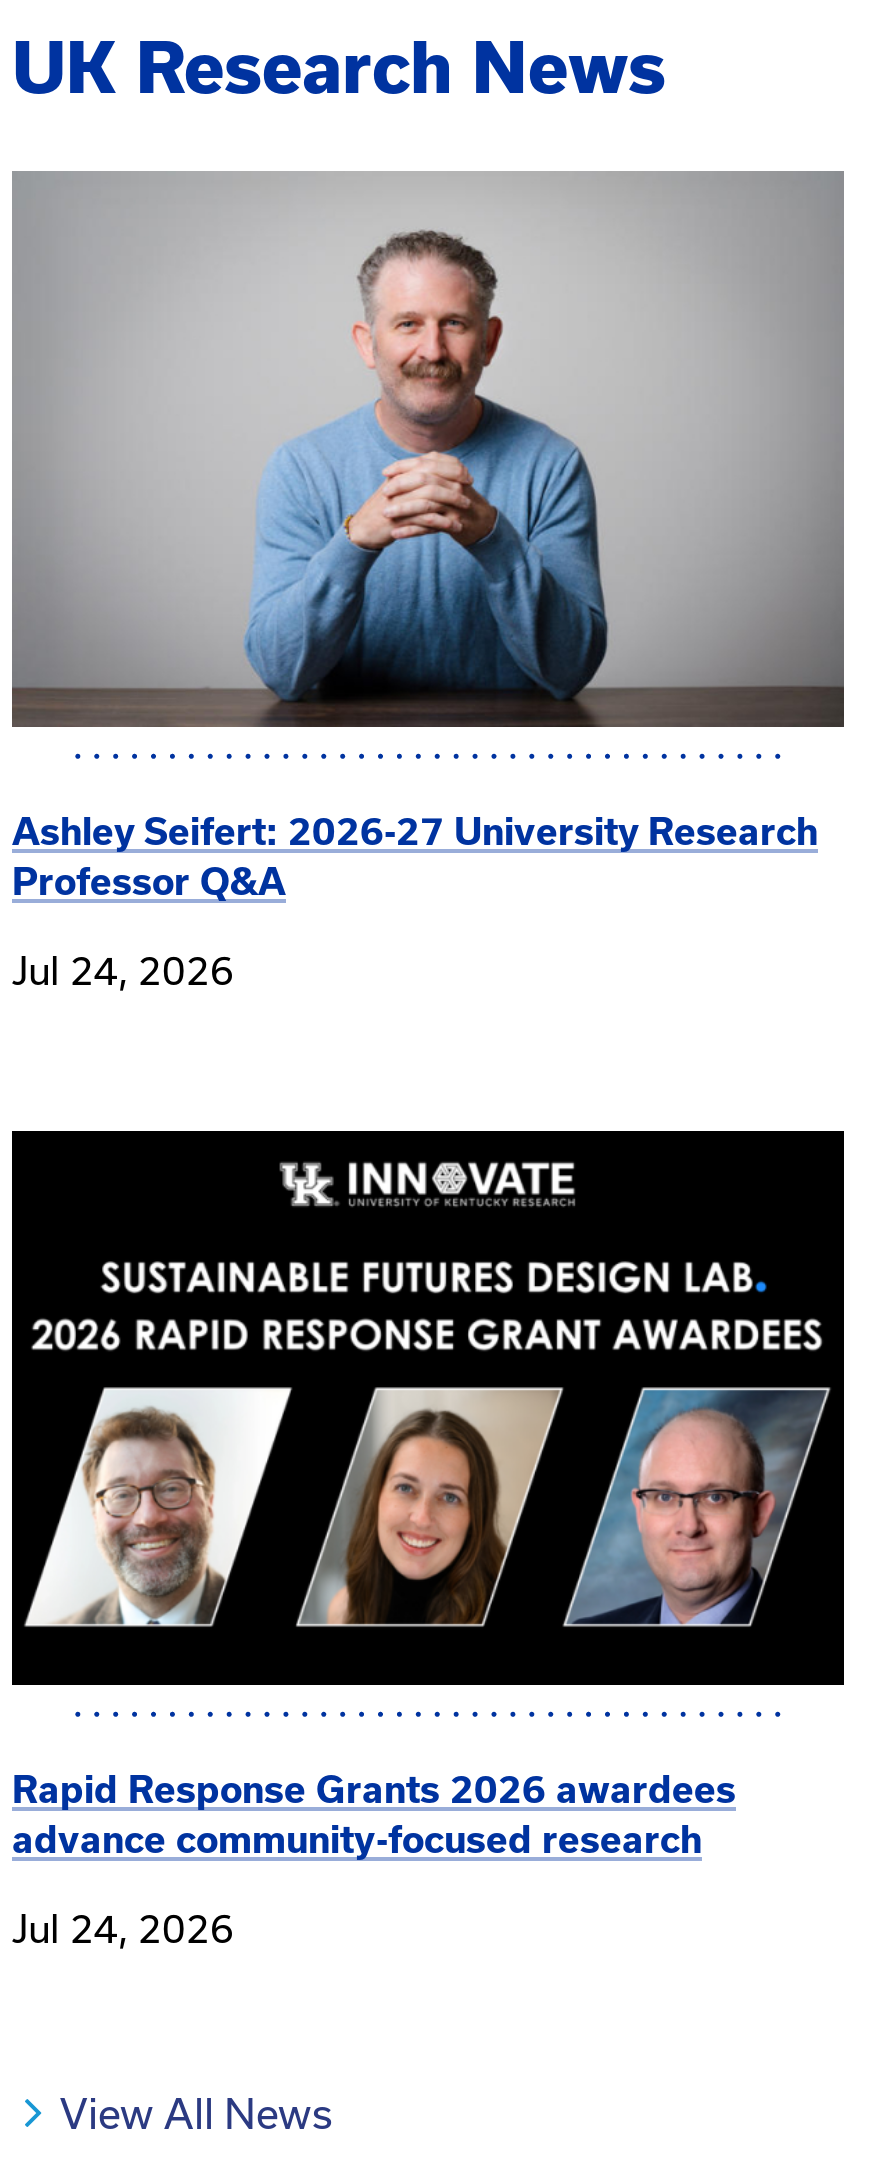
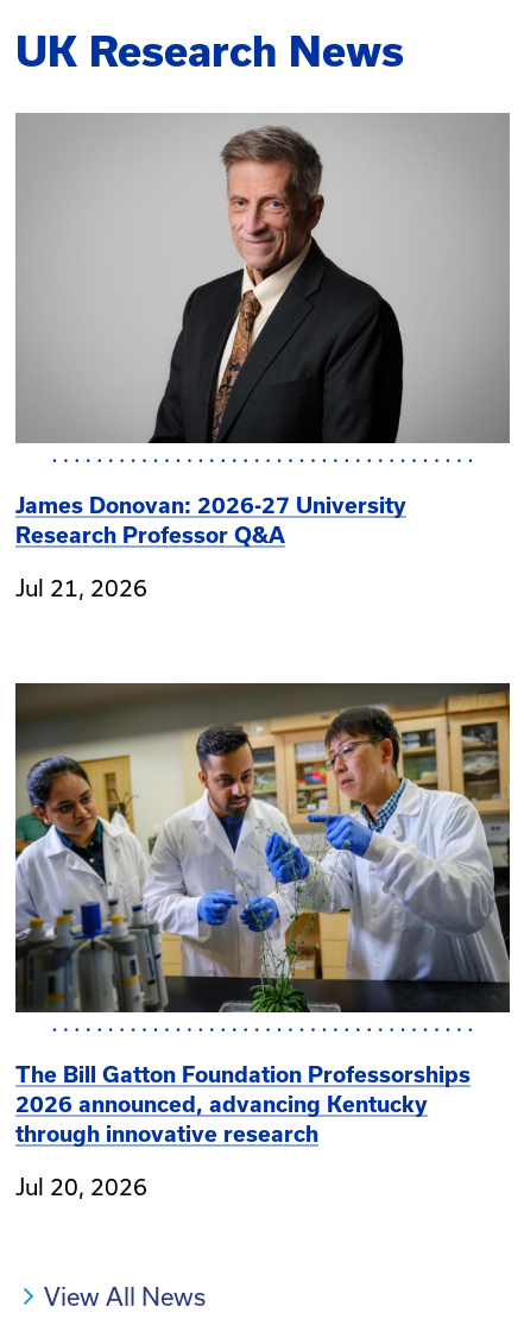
[12,195,842,729] [image] -> [150,126,404,443] [image]
[12,810,818,902] Ashley Seifert: 2026-27 University Research | Professor Q&A -> [15,493,406,547] James Donovan: 2026-27 University | Research Professor Q&A
[12,946,234,992] Jul 24, 2026 -> [15,573,147,601] Jul 21, 2026
[10,1133,846,1687] [image] -> [14,683,511,1014] [image]
[12,1769,736,1861] Rapid Response Grants 2026 awardees | advance community-focused research -> [15,1062,471,1147] The Bill Gatton Foundation Professorships | 2026 announced, advancing Kentucky | through innovative research
[12,1905,234,1951] Jul 24, 2026 -> [15,1173,147,1200] Jul 20, 2026

